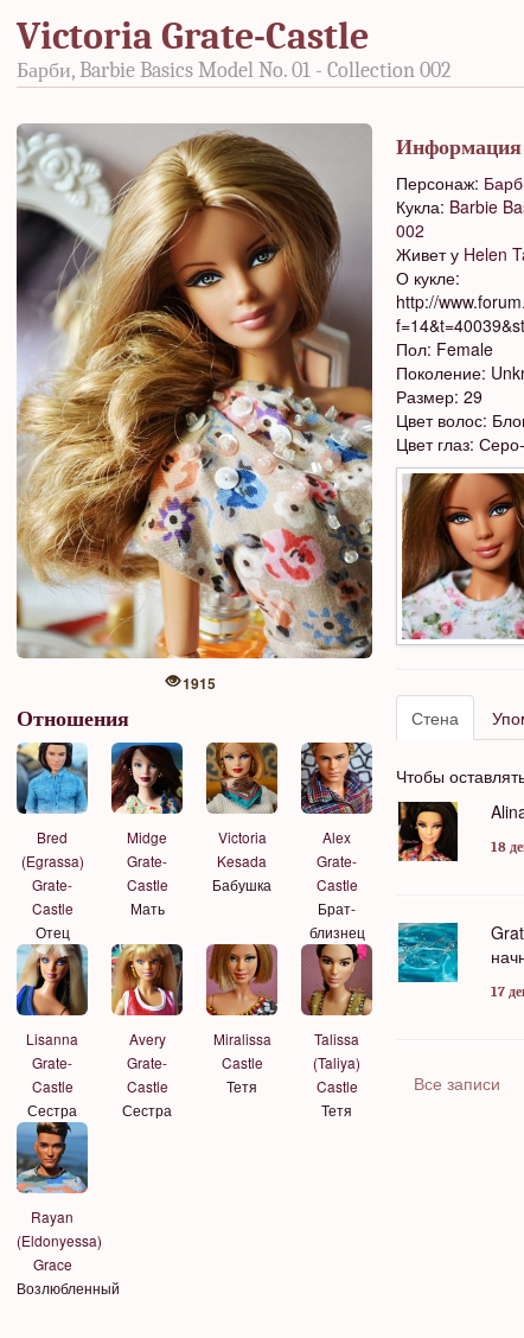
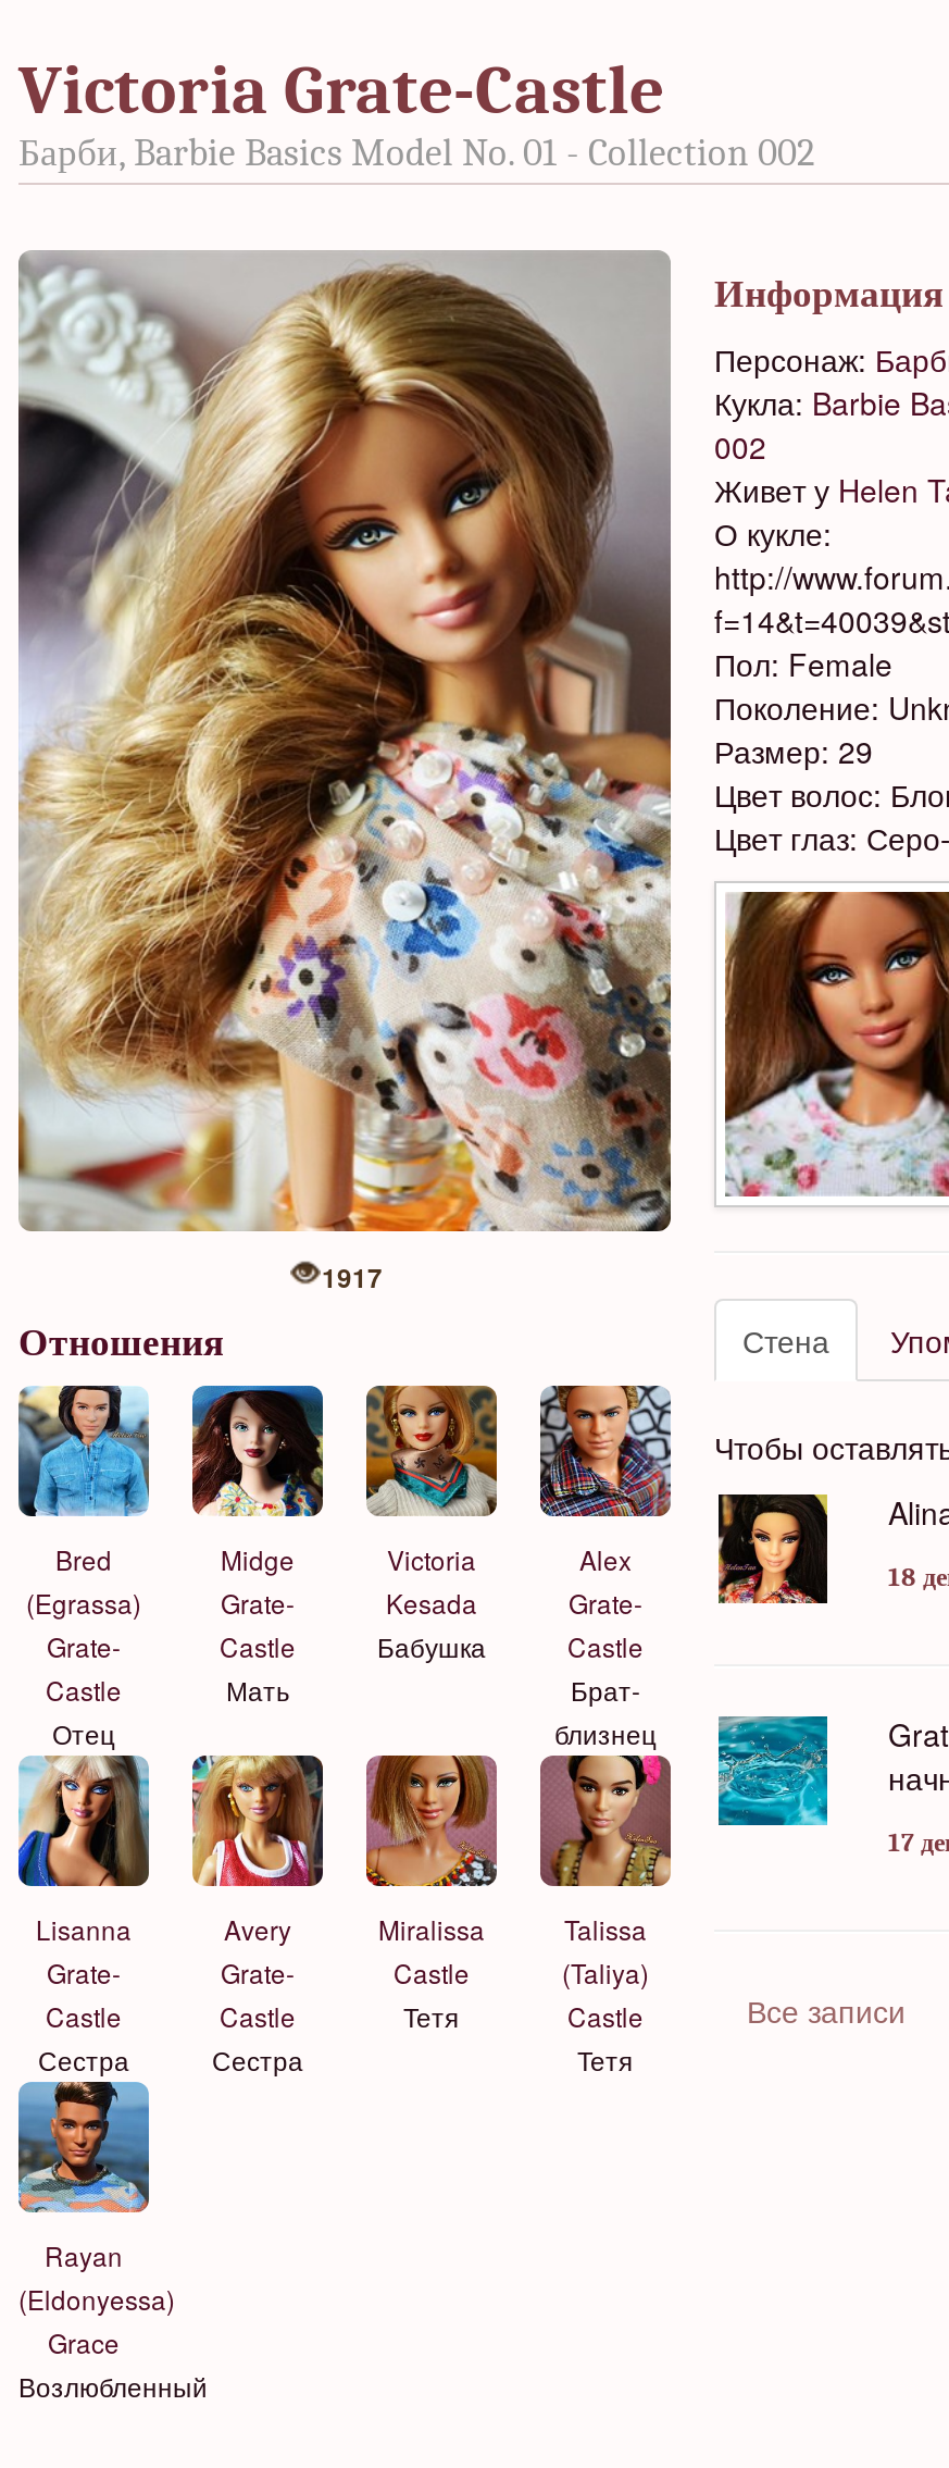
[182,672,215,693] 1915 -> [322,1257,383,1296] 1917

